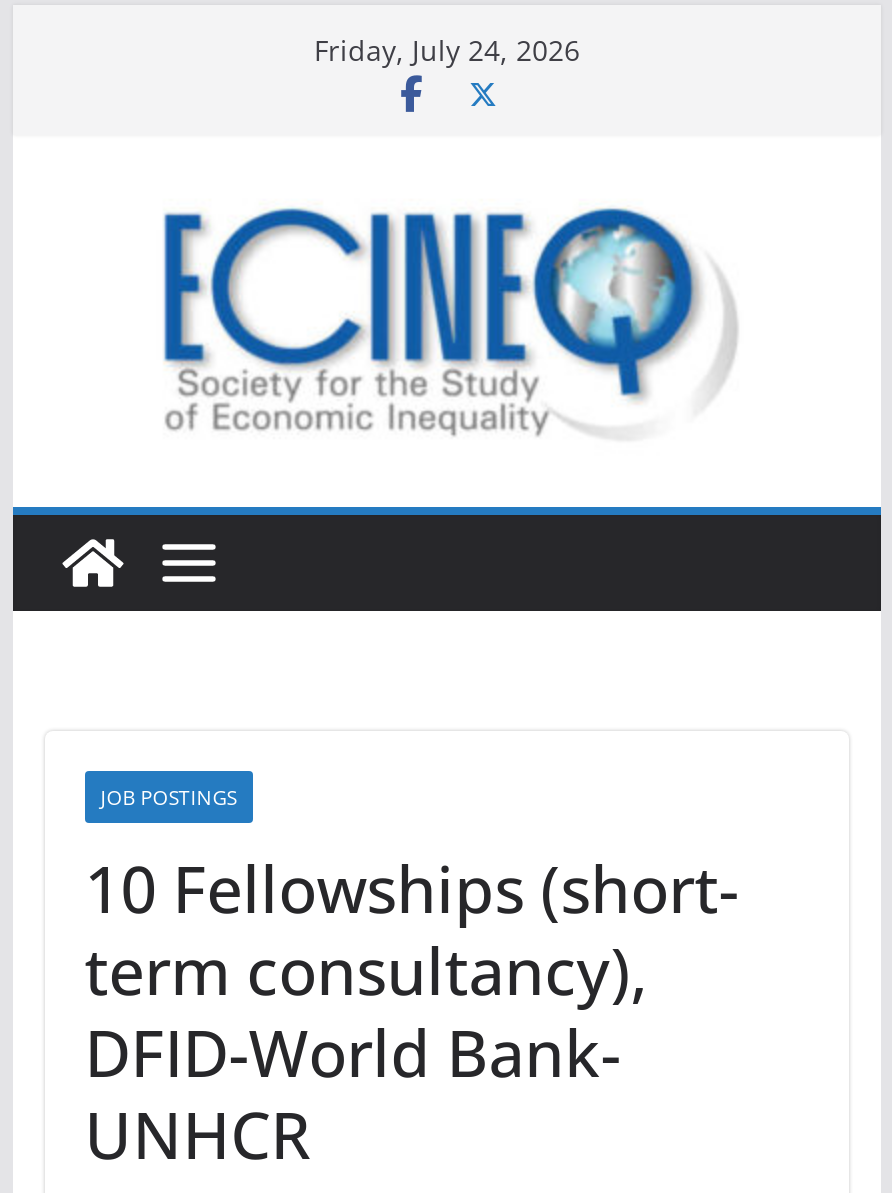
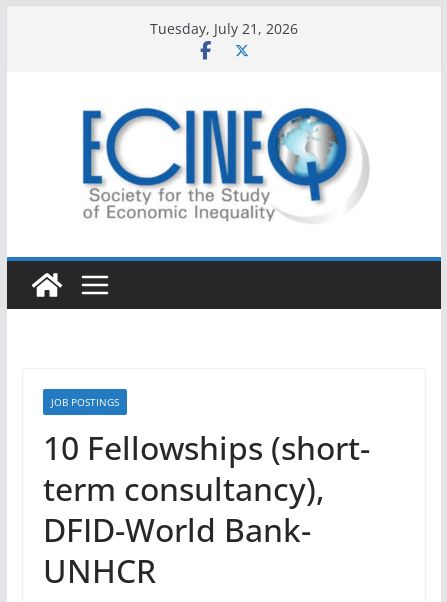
[314,31,580,69] Friday, July 24, 2026 -> [150,19,298,38] Tuesday, July 21, 2026

